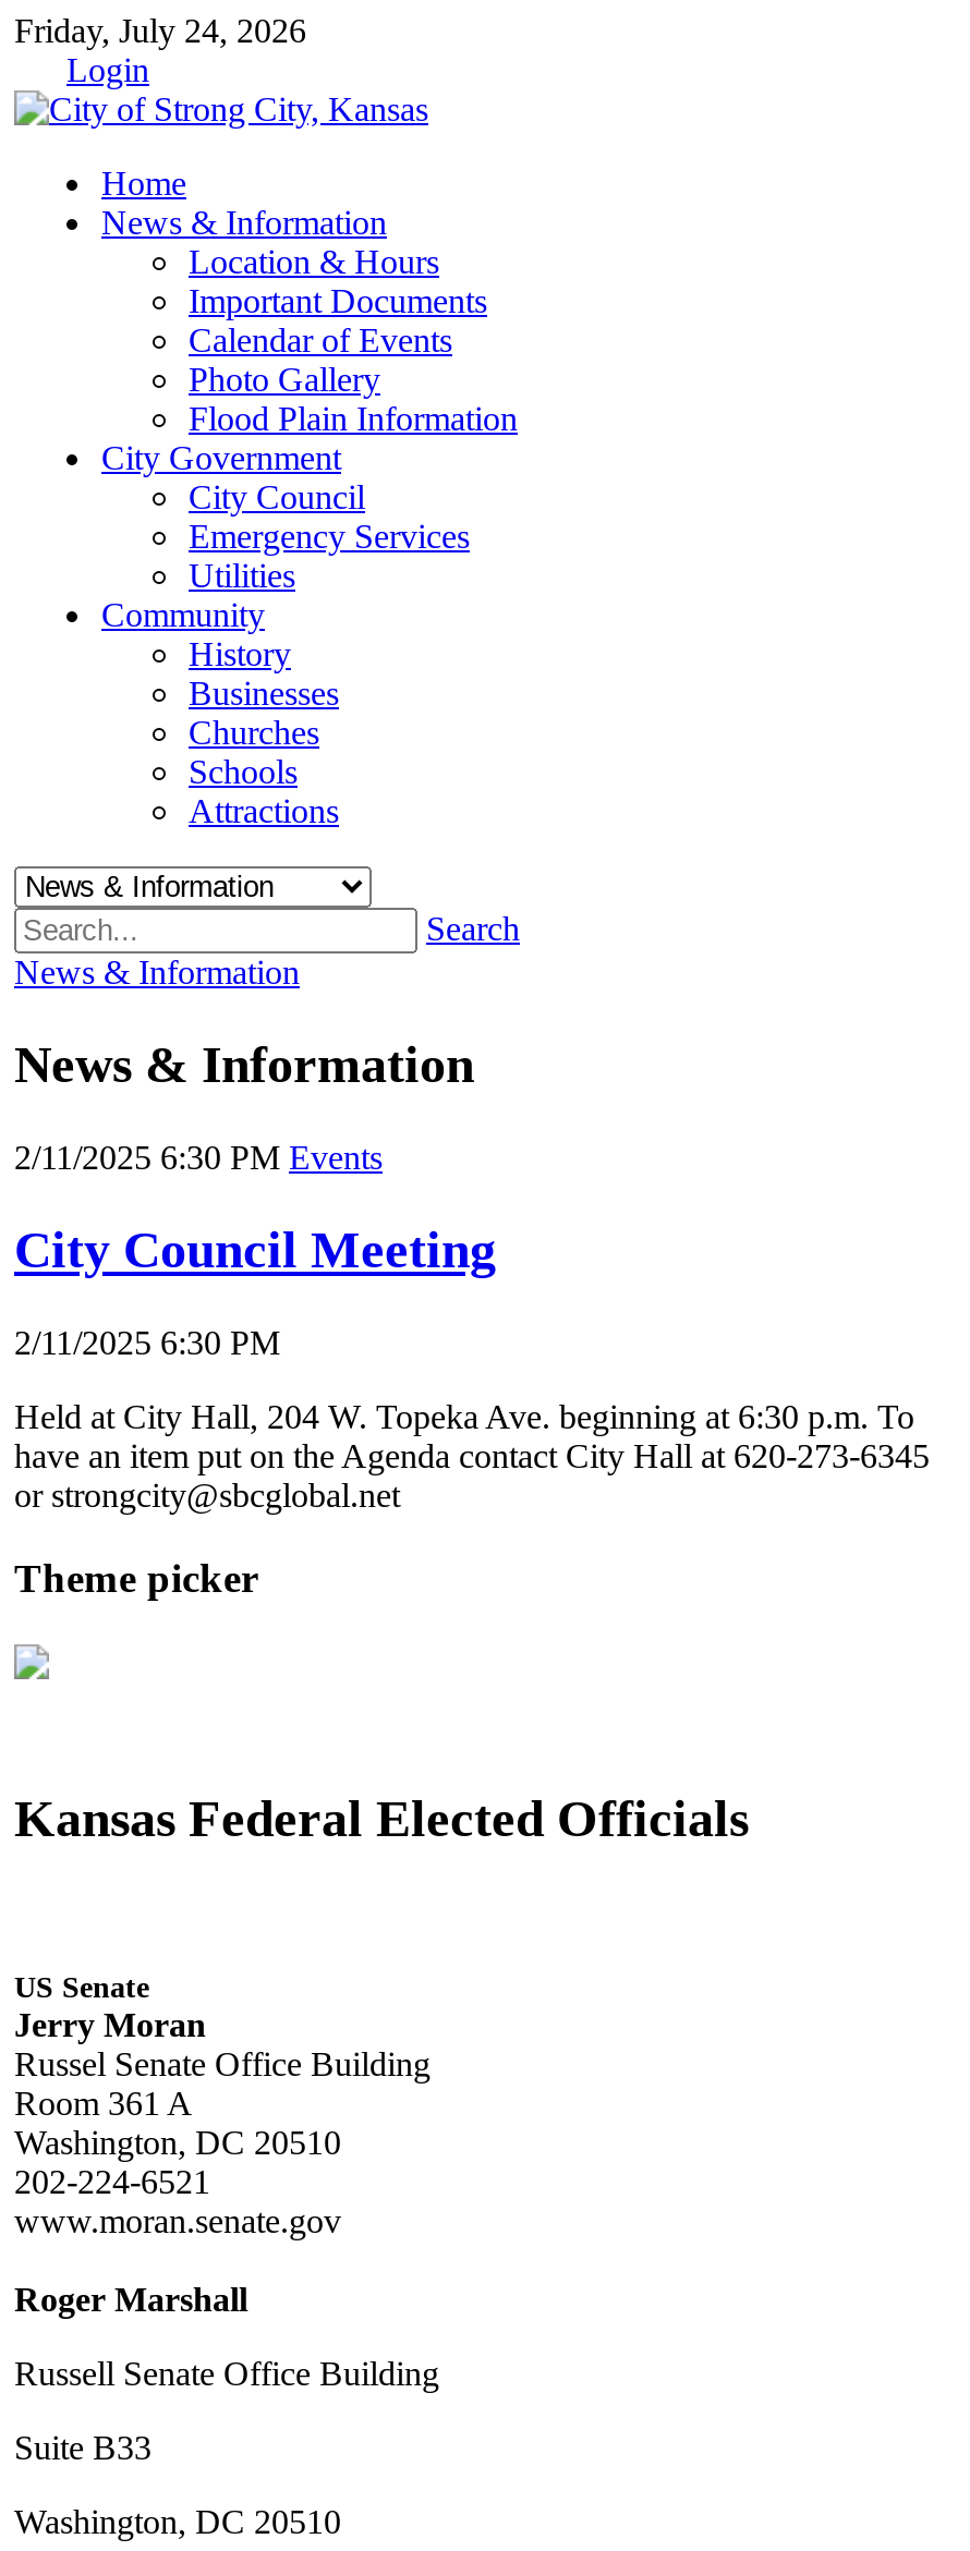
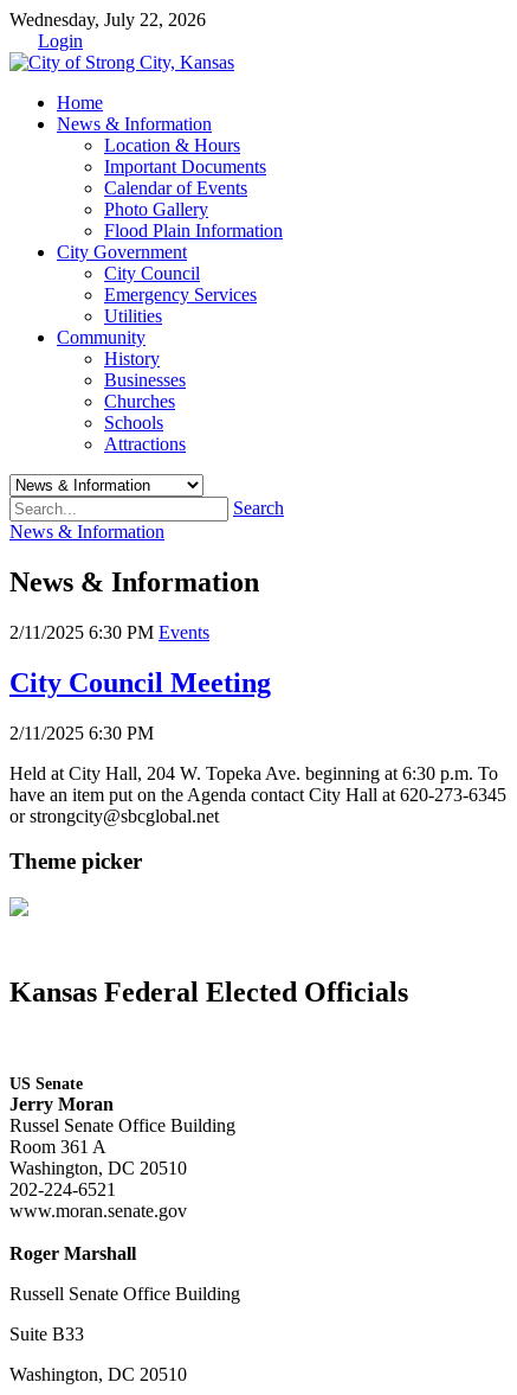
[14,12,306,49] Friday, July 24, 2026 -> [9,9,206,30] Wednesday, July 22, 2026

